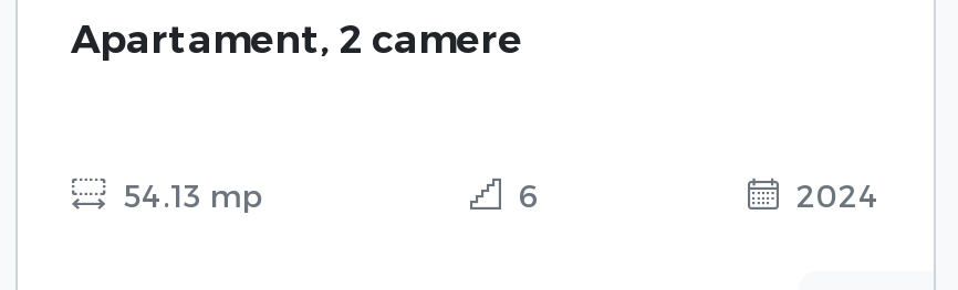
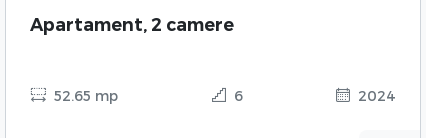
[115,176,261,213] 54.13 mp -> [50,87,118,104] 52.65 mp

